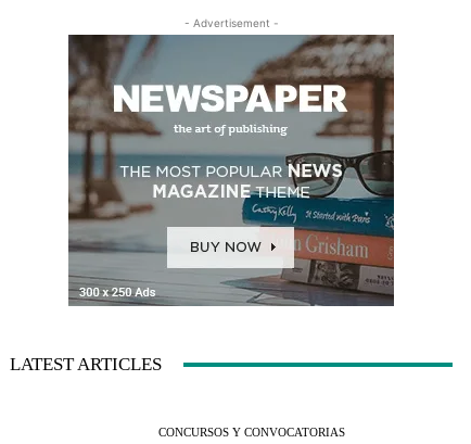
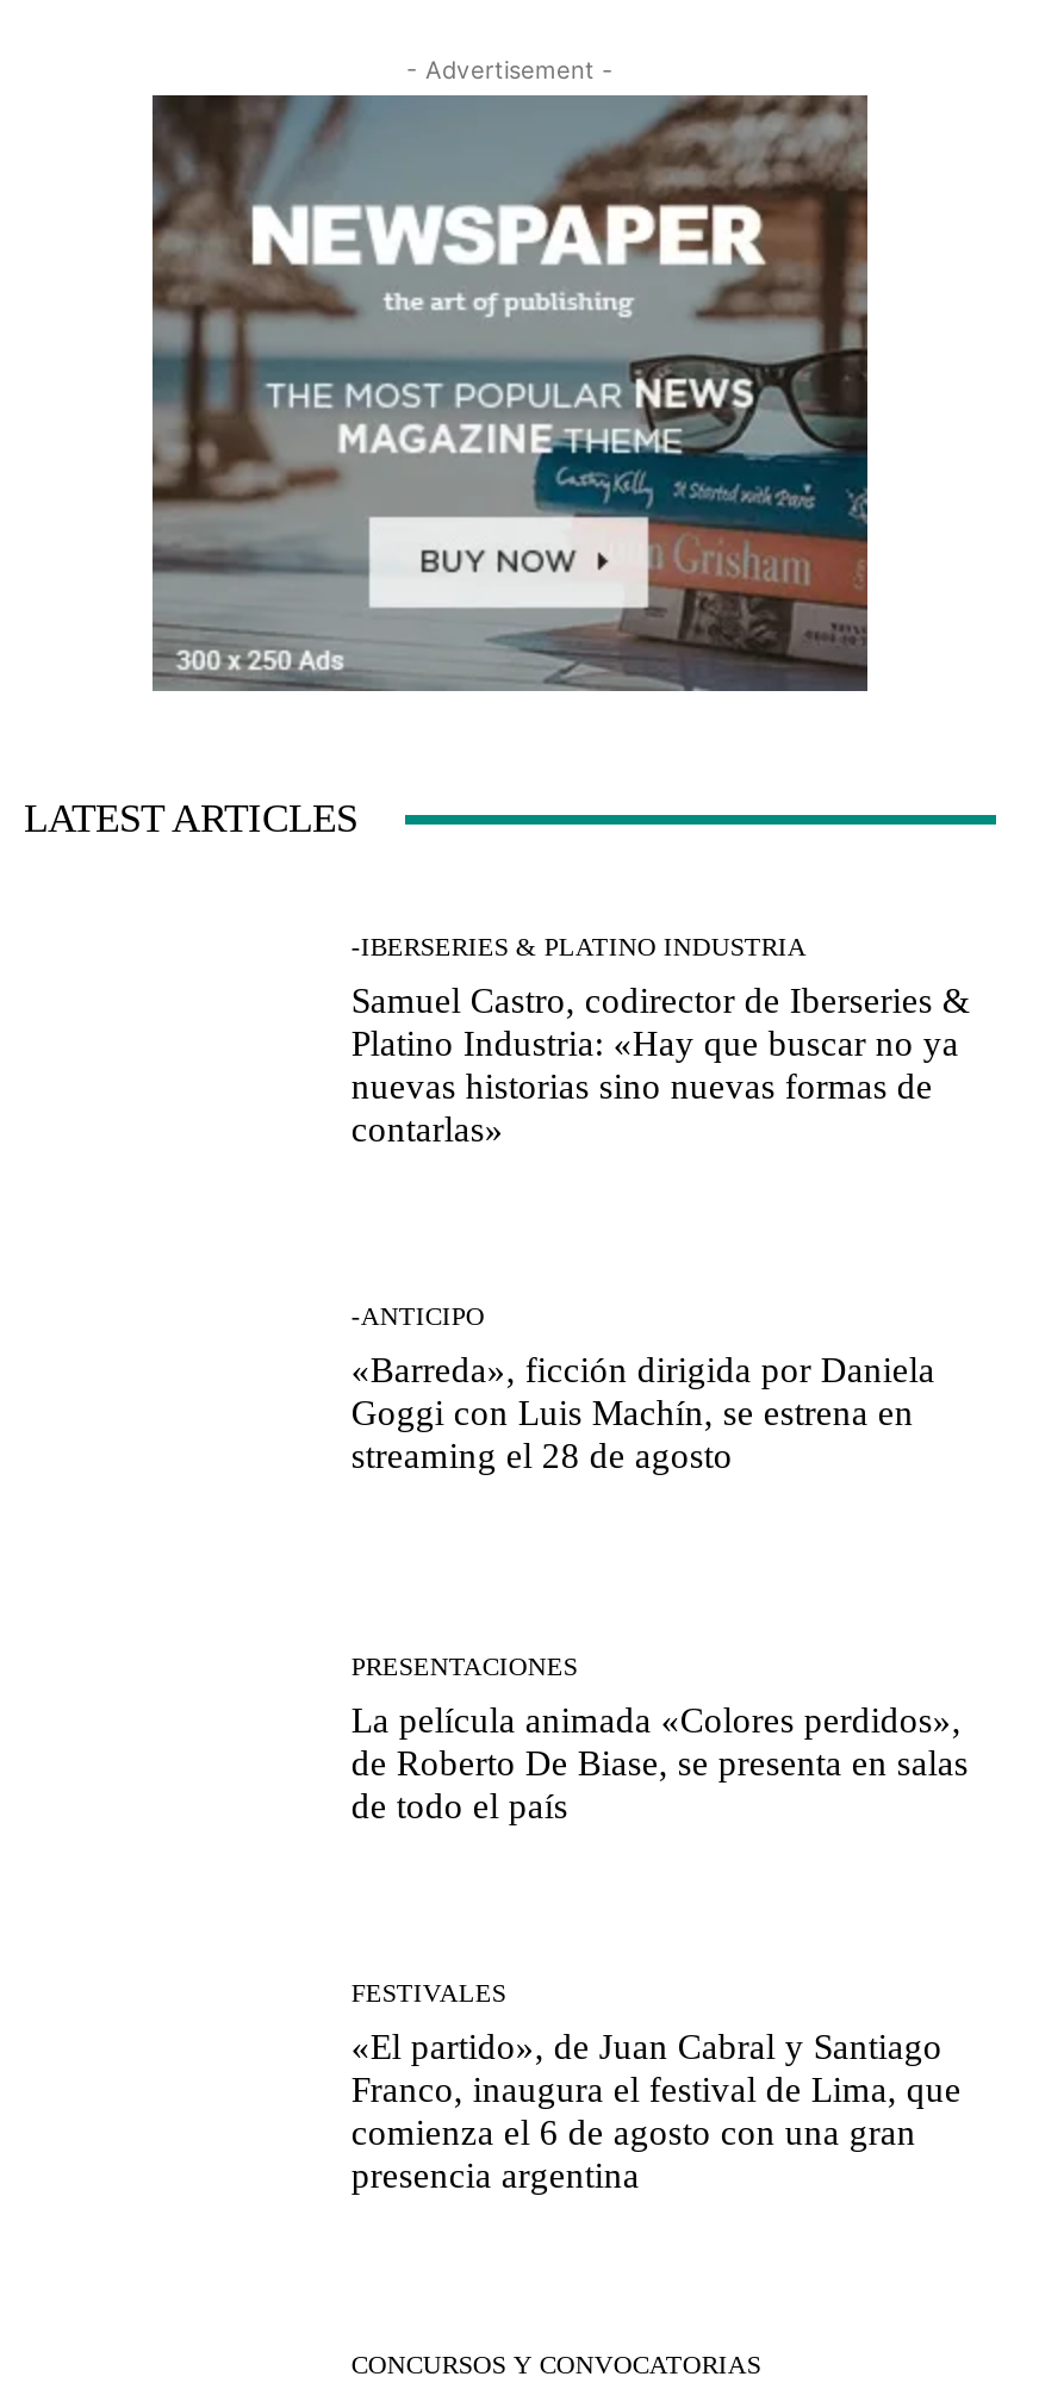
none -> [351,932,971,1149] -IBERSERIES & PLATINO INDUSTRIA | Samuel Castro, codirector de Iberseries & | Platino Industria: «Hay que buscar no ya | nuevas historias sino nuevas formas de | contarlas»
none -> [351,1302,935,1476] -ANTICIPO | «Barreda», ficción dirigida por Daniela | Goggi con Luis Machín, se estrena en | streaming el 28 de agosto
none -> [351,1651,968,1825] PRESENTACIONES | La película animada «Colores perdidos», | de Roberto De Biase, se presenta en salas | de todo el país
none -> [351,1978,961,2195] FESTIVALES | «El partido», de Juan Cabral y Santiago | Franco, inaugura el festival de Lima, que | comienza el 6 de agosto con una gran | presencia argentina

